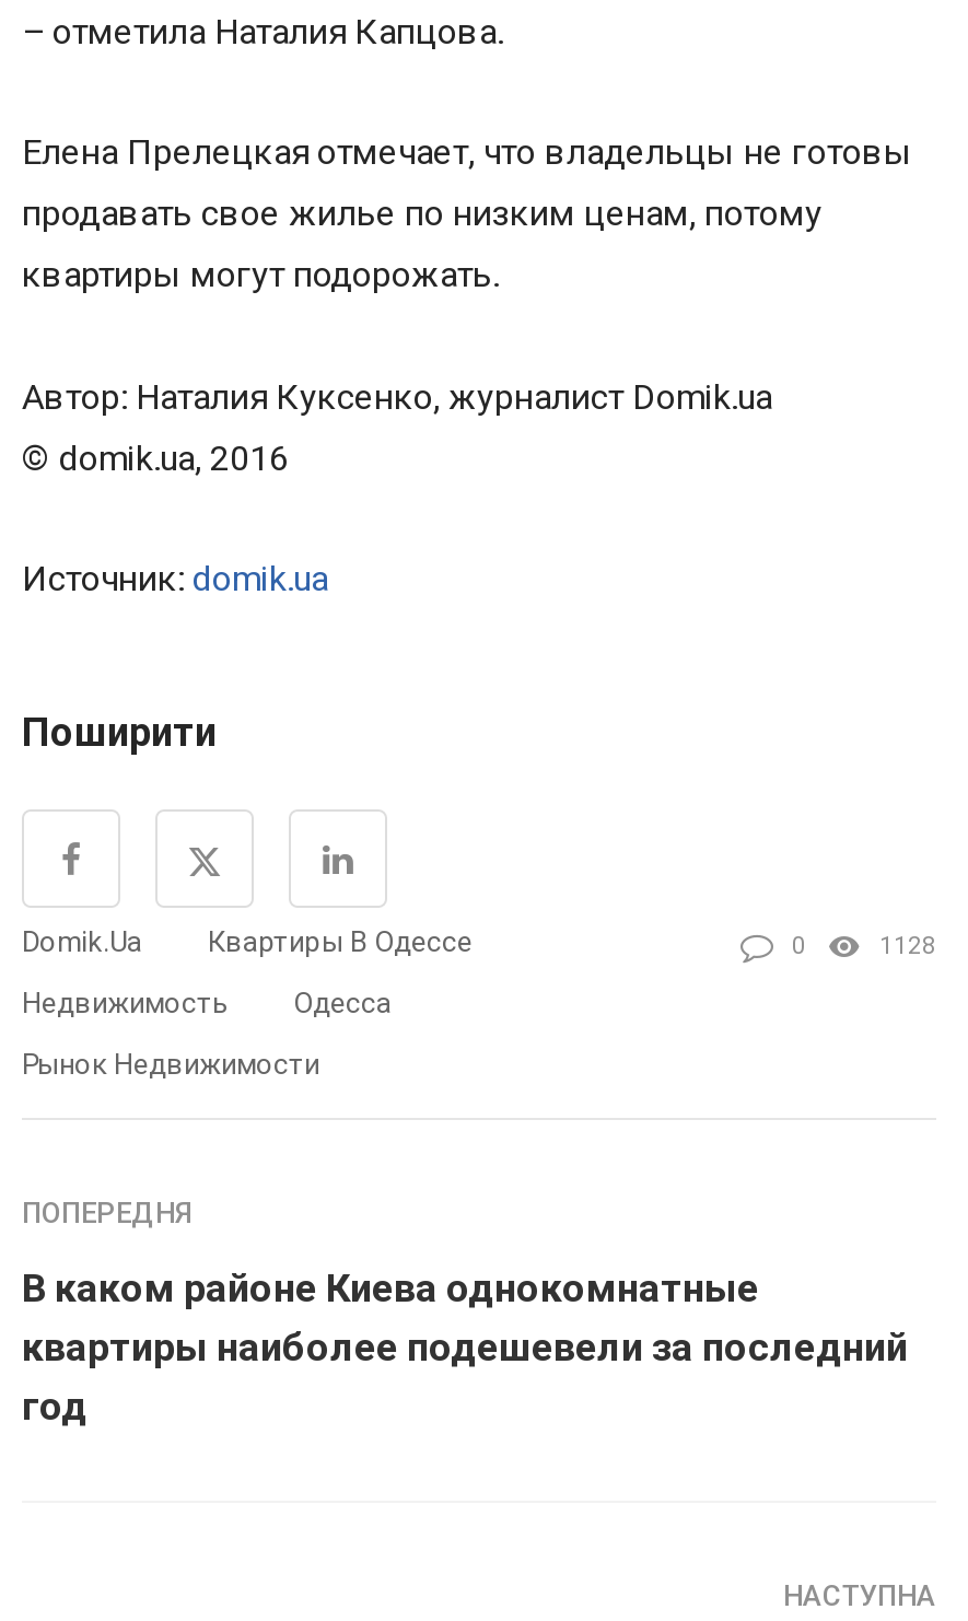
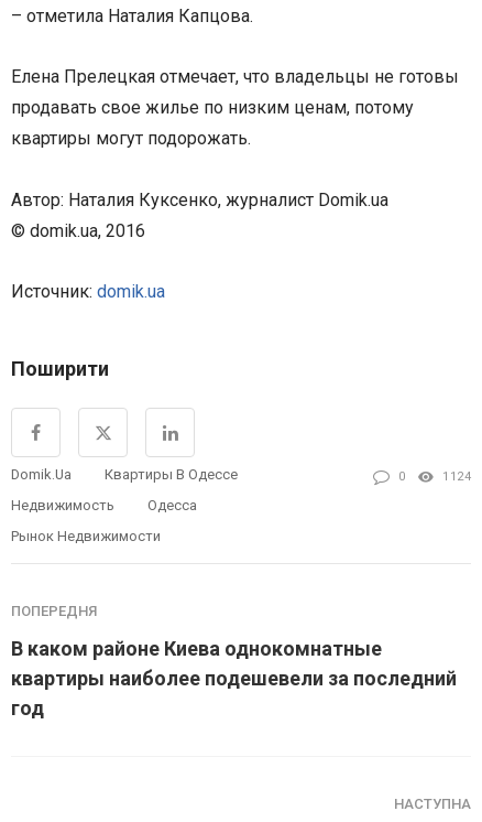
[879,931,936,960] 1128 -> [442,469,471,483] 1124

